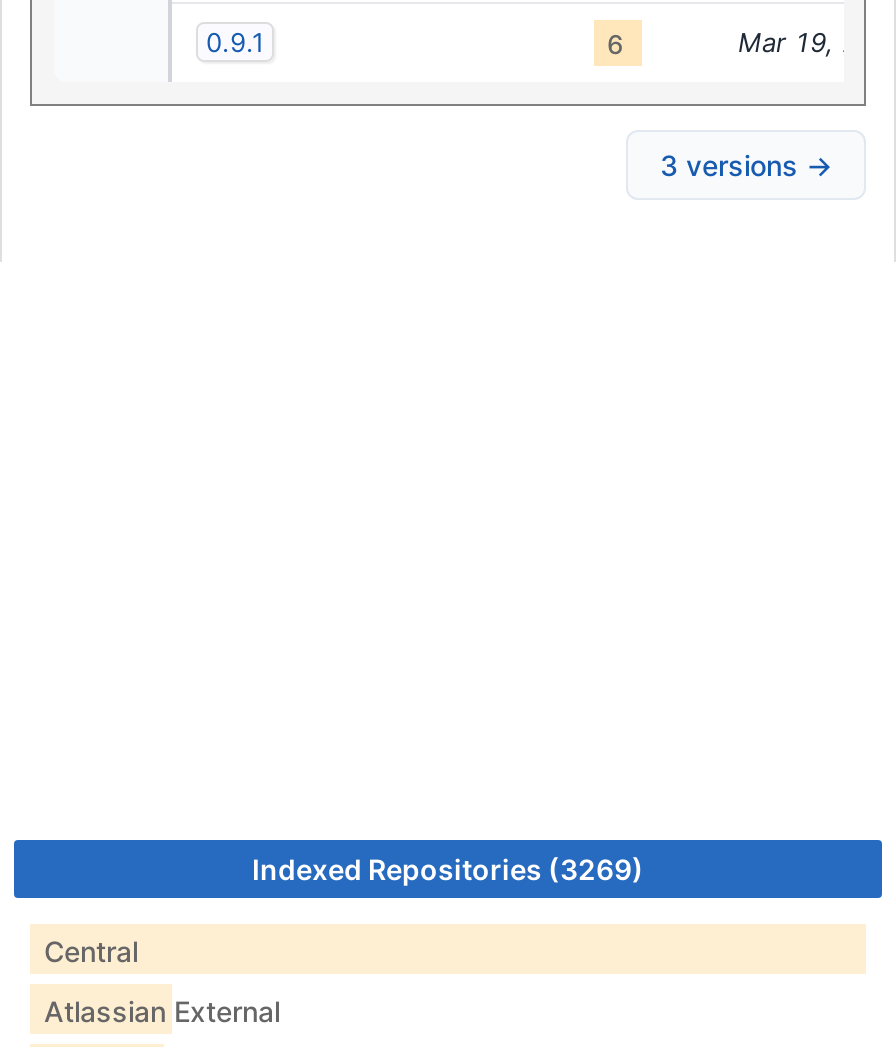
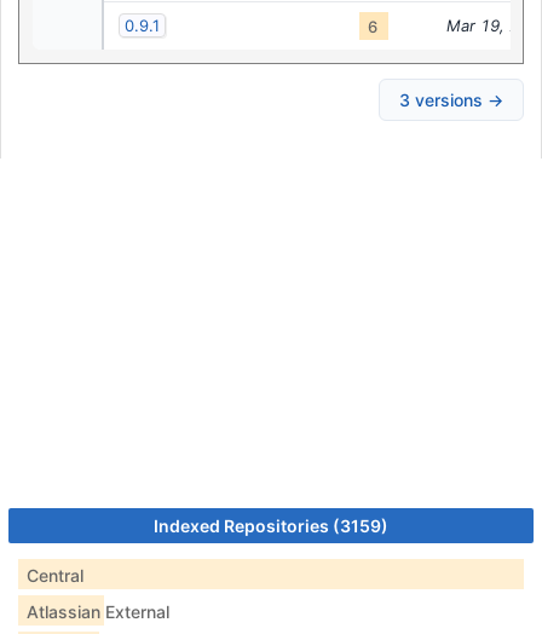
[252,852,644,886] Indexed Repositories (3269) -> [154,516,388,536] Indexed Repositories (3159)

